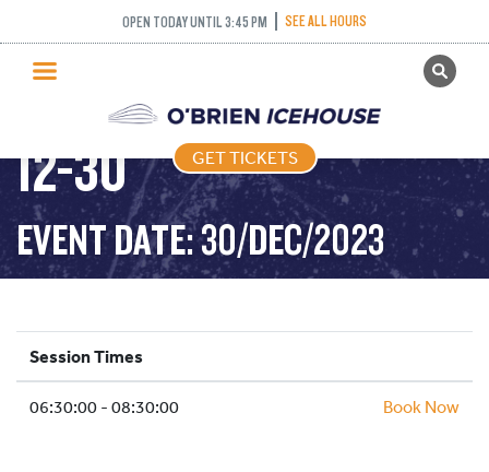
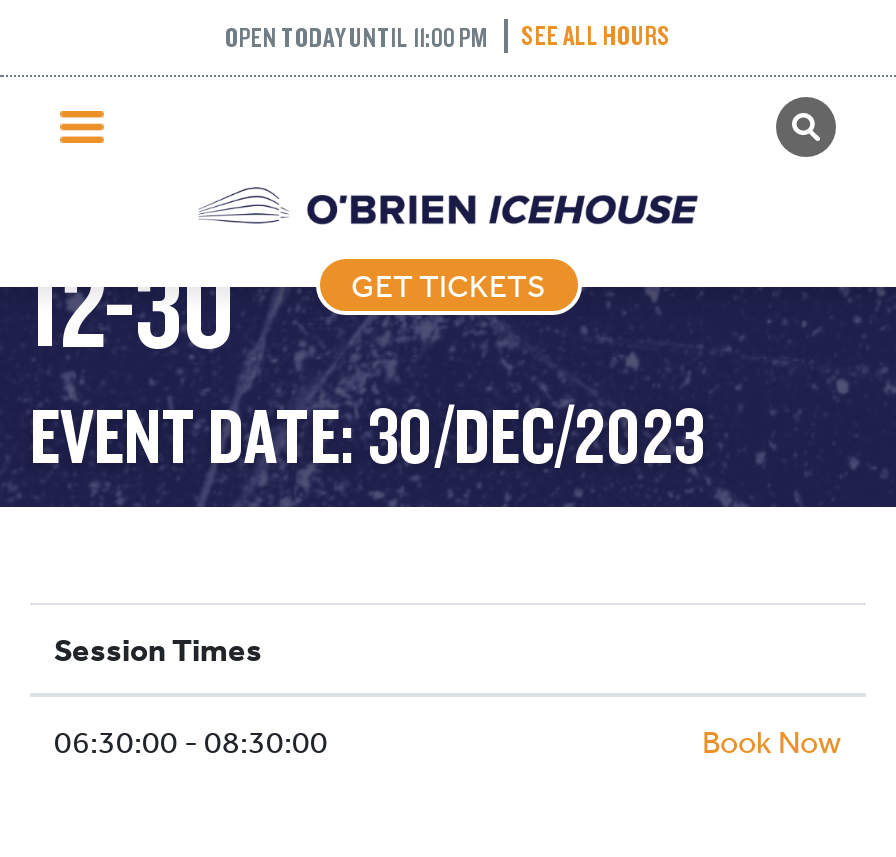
[122,13,267,30] OPEN TODAY UNTIL 3:45 PM -> [225,20,489,52] OPEN TODAY UNTIL 11:00 PM

